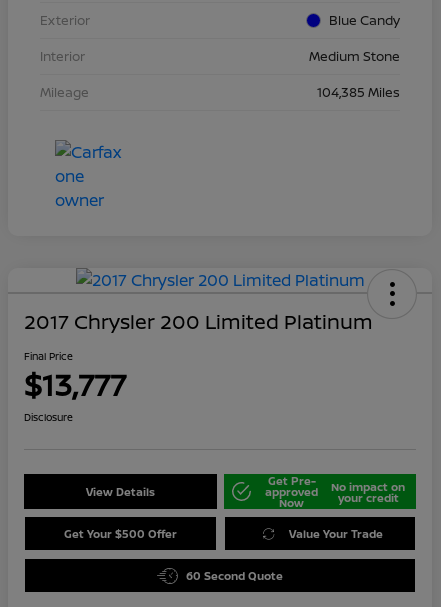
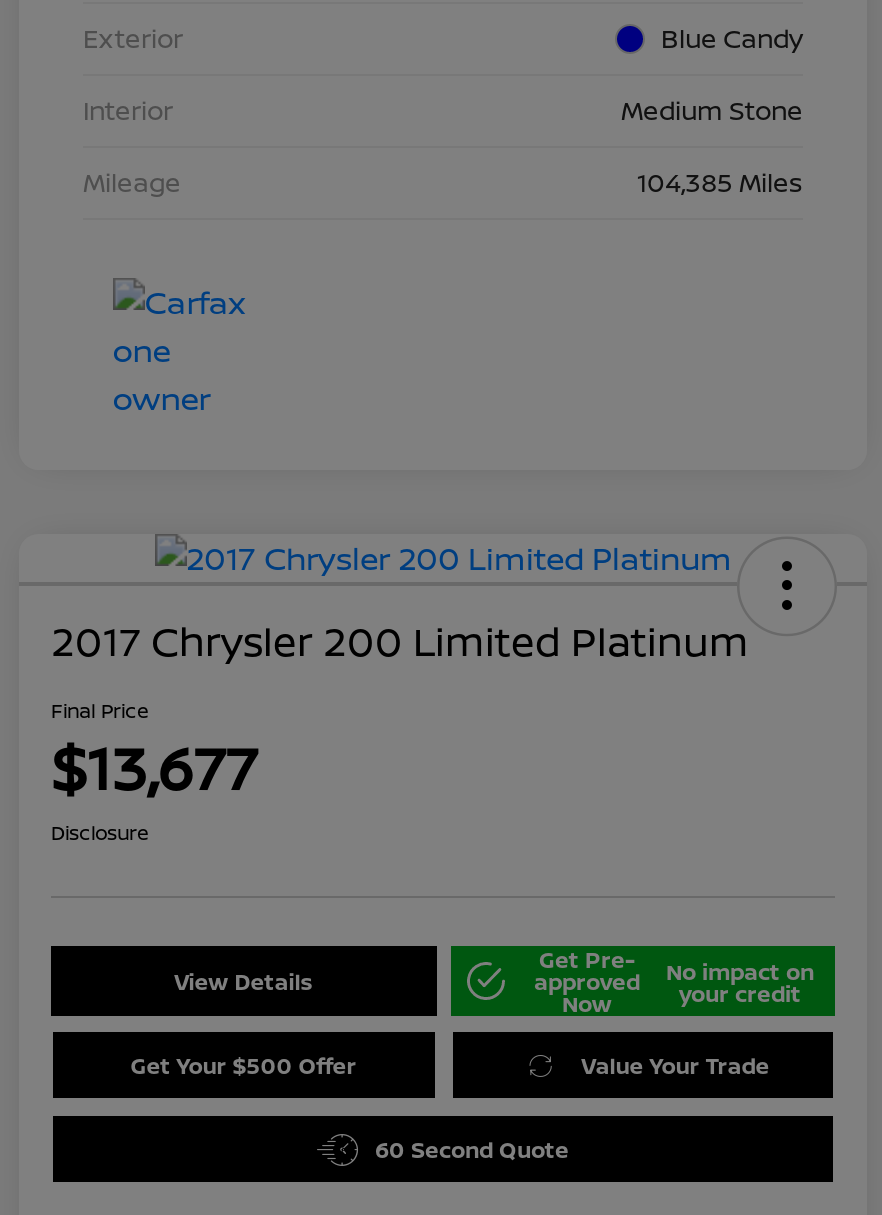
[24,364,126,405] $13,777 -> [51,726,257,808] $13,677

